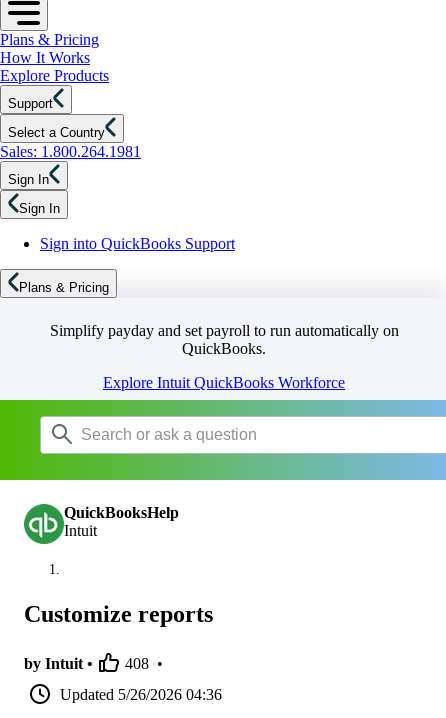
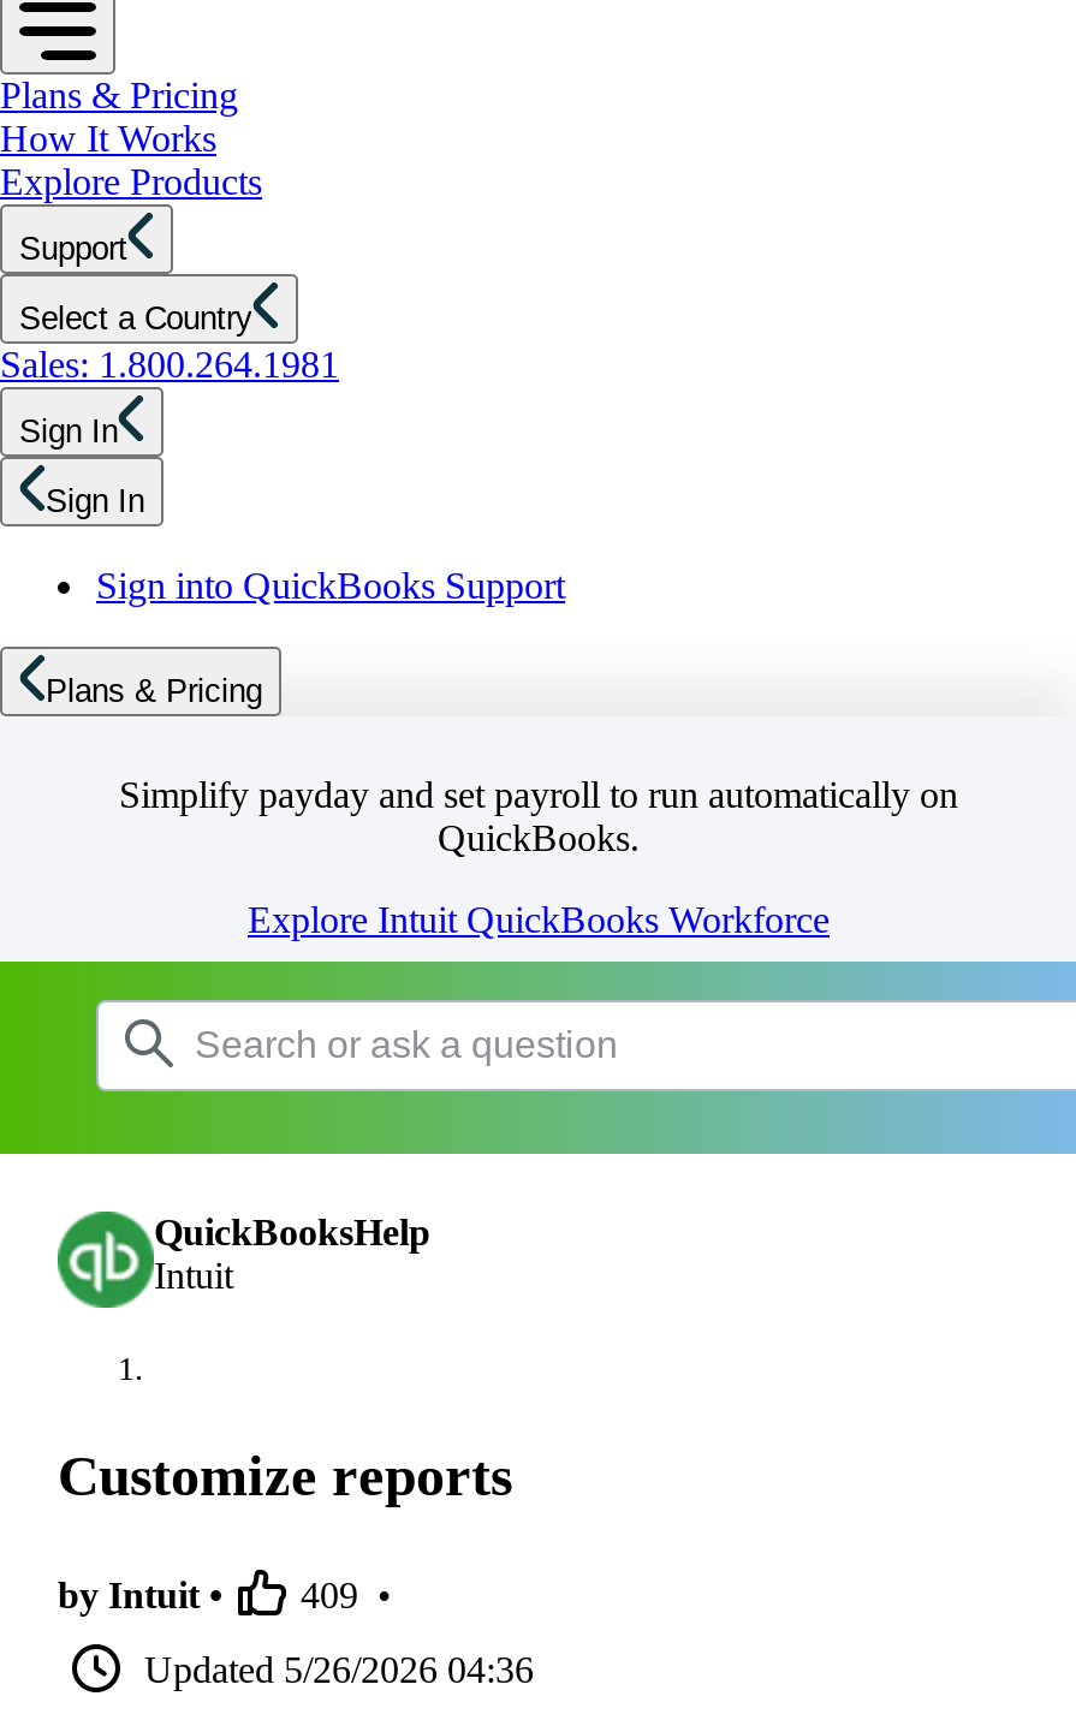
[24,655,163,672] by Intuit • 408 • -> [58,1574,392,1615] by Intuit • 409 •

